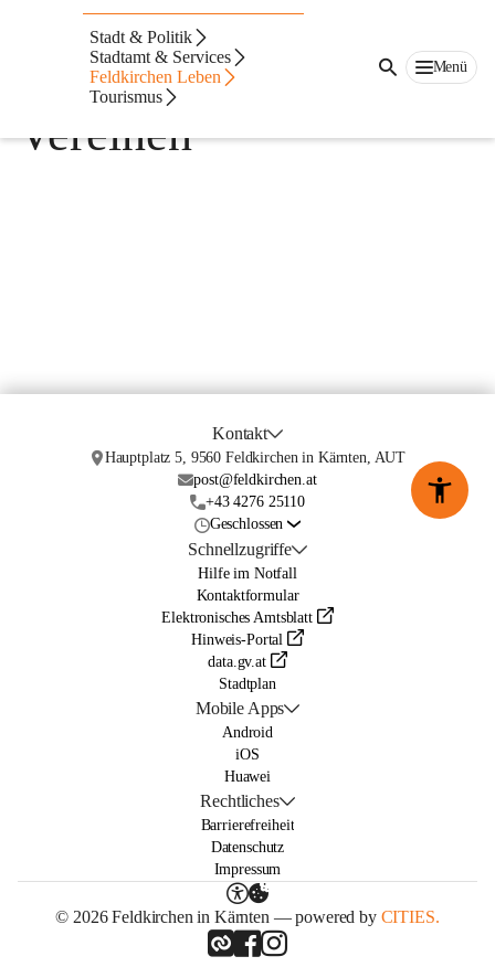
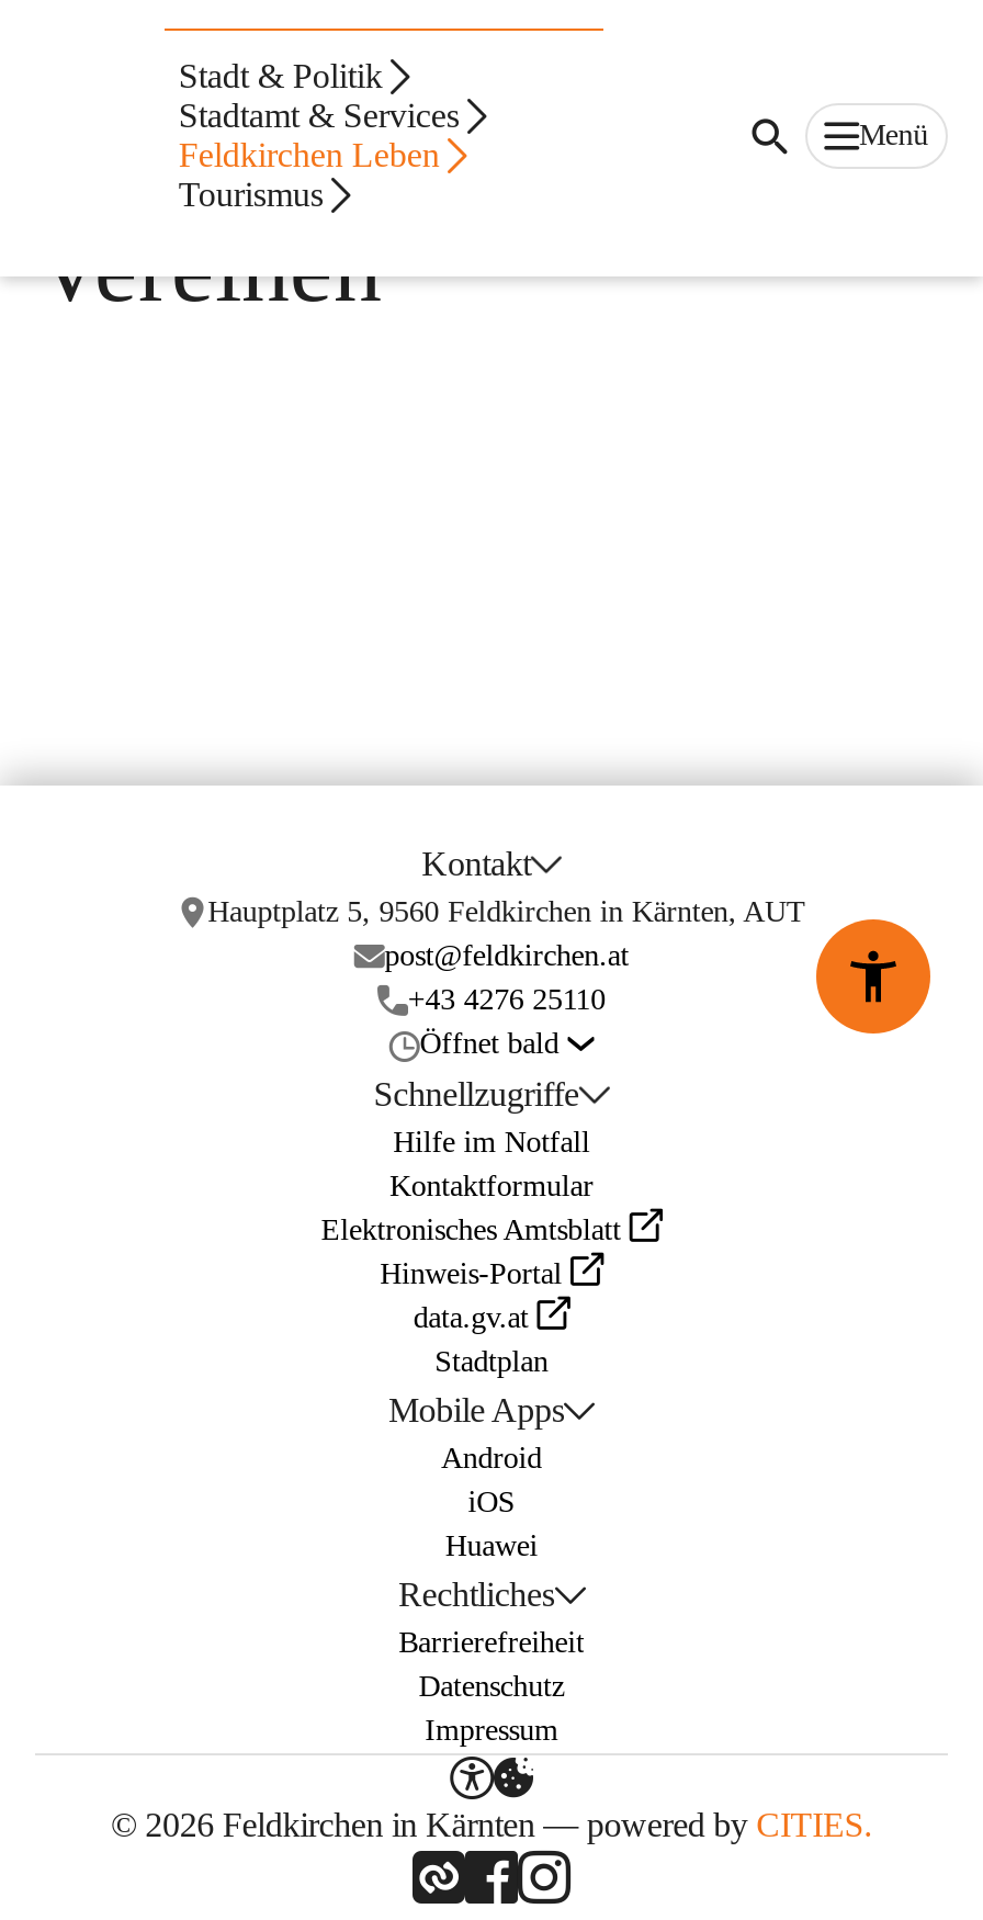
[210,516,283,532] Geschlossen -> [420,1027,559,1060] Öffnet bald

